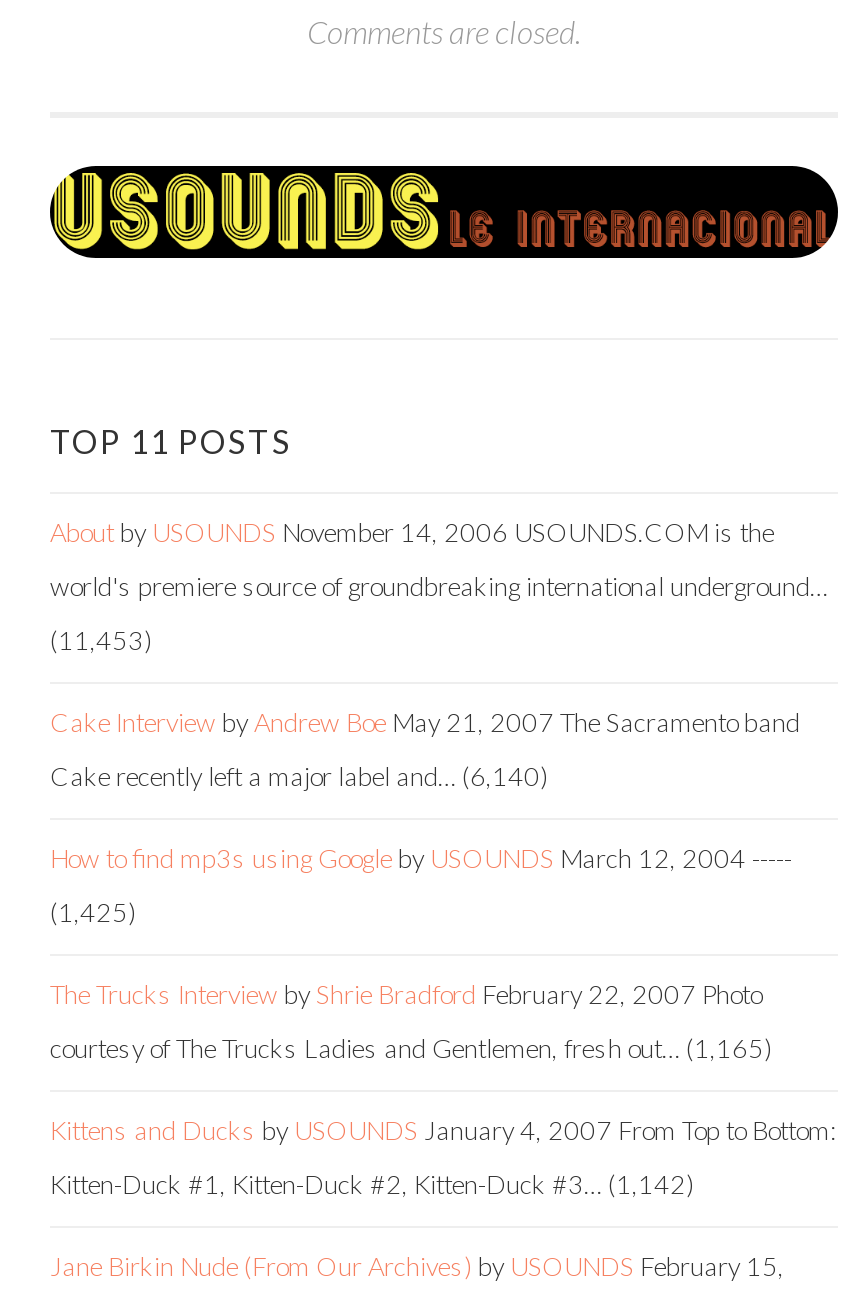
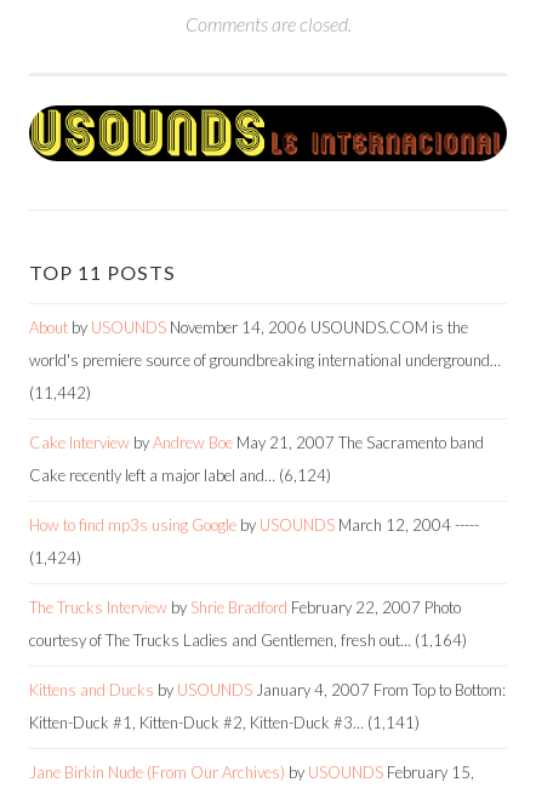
[50,623,152,655] (11,453) -> [29,383,91,402] (11,442)
[50,759,548,791] Cake recently left a major label and… (6,140) -> [29,465,331,484] Cake recently left a major label and… (6,124)
[50,895,136,927] (1,425) -> [29,547,81,567] (1,424)
[50,1031,772,1063] courtesy of The Trucks Ladies and Gentlemen, fresh out… (1,165) -> [29,630,467,649] courtesy of The Trucks Ladies and Gentlemen, fresh out… (1,164)
[50,1167,694,1199] Kitten-Duck #1, Kitten-Duck #2, Kitten-Duck #3… (1,142) -> [29,712,420,732] Kitten-Duck #1, Kitten-Duck #2, Kitten-Duck #3… (1,141)

